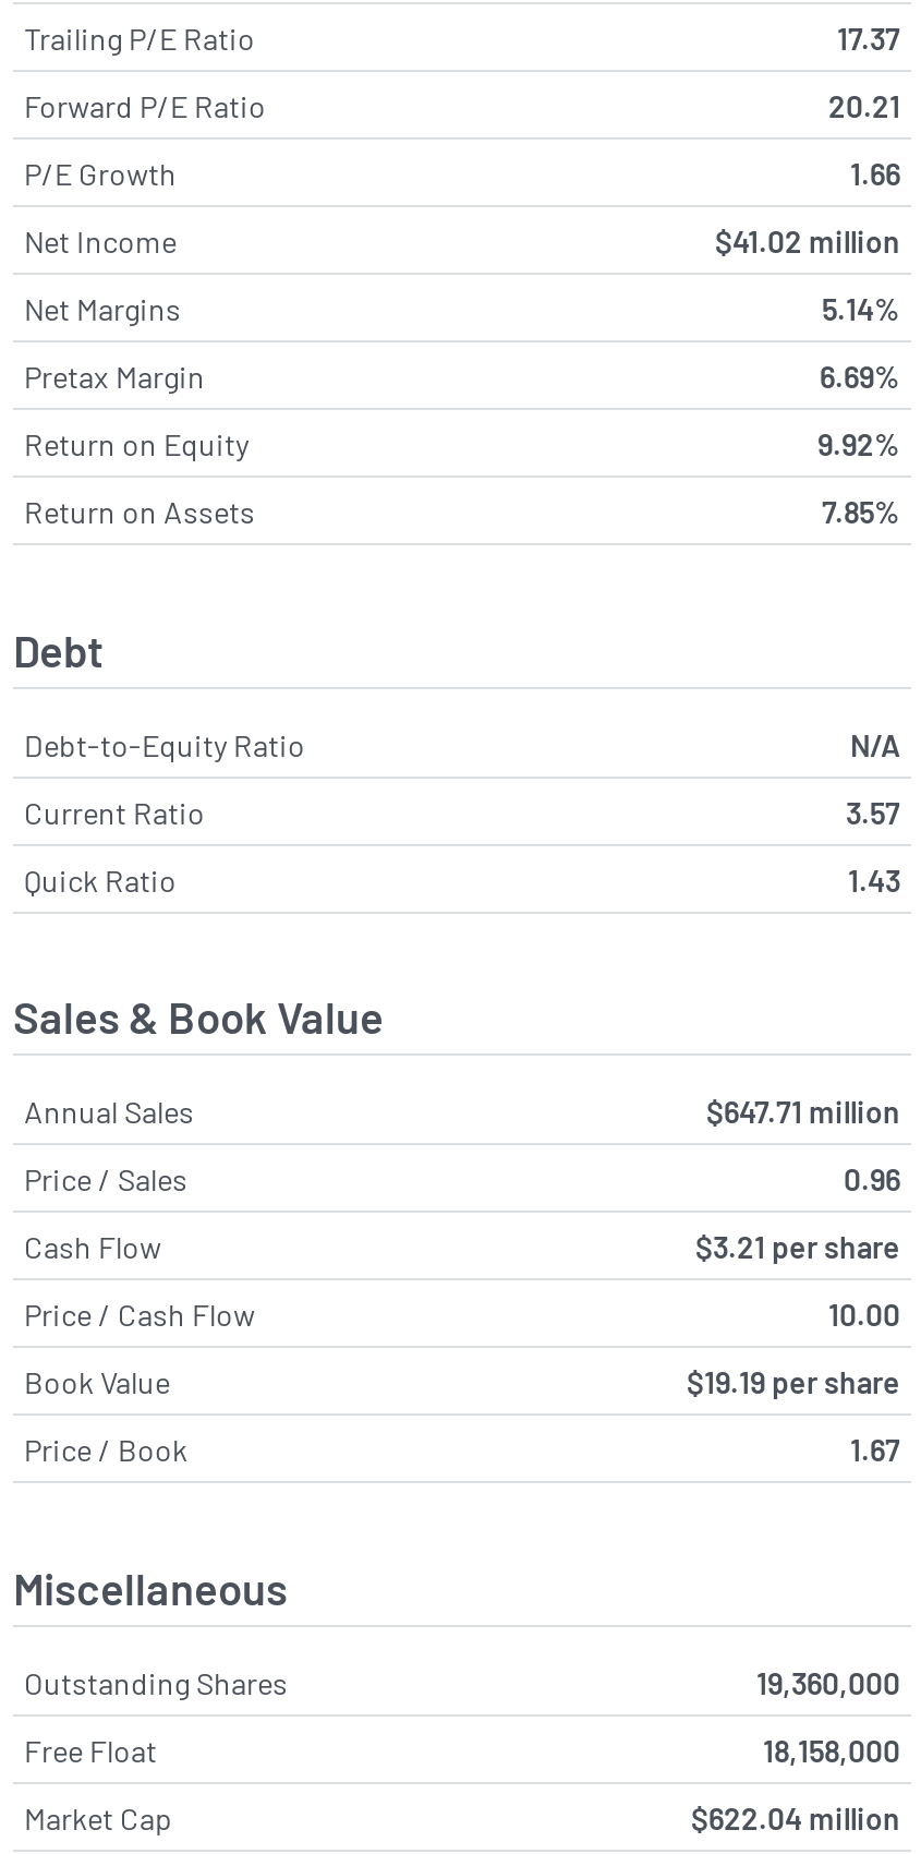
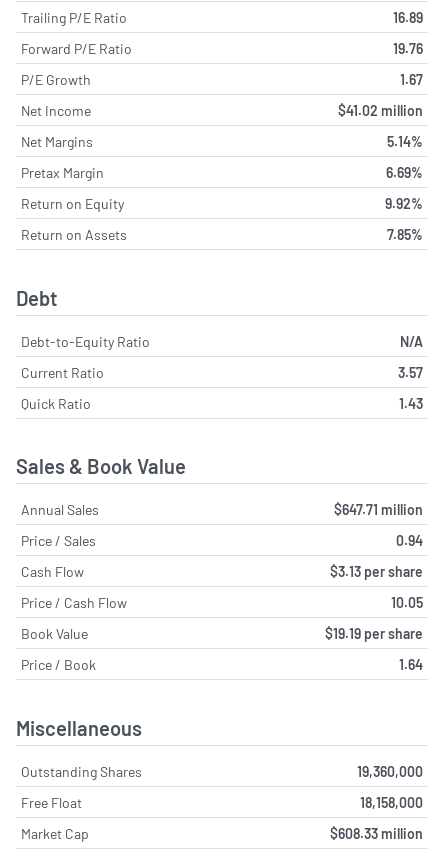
[837,20,900,57] 17.37 -> [393,9,423,26] 16.89
[828,88,900,125] 20.21 -> [393,40,423,57] 19.76
[850,156,900,193] 1.66 -> [400,71,423,88] 1.67
[844,1161,900,1198] 0.96 -> [396,532,423,549] 0.94
[695,1229,900,1266] $3.21 per share -> [330,563,423,580] $3.13 per share
[828,1296,900,1333] 10.00 -> [391,594,423,611] 10.05
[850,1432,900,1469] 1.67 -> [399,656,423,673] 1.64
[691,1799,900,1836] $622.04 million -> [330,825,423,842] $608.33 million

